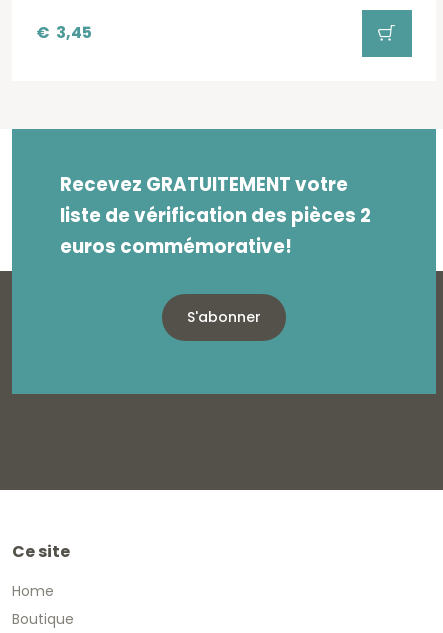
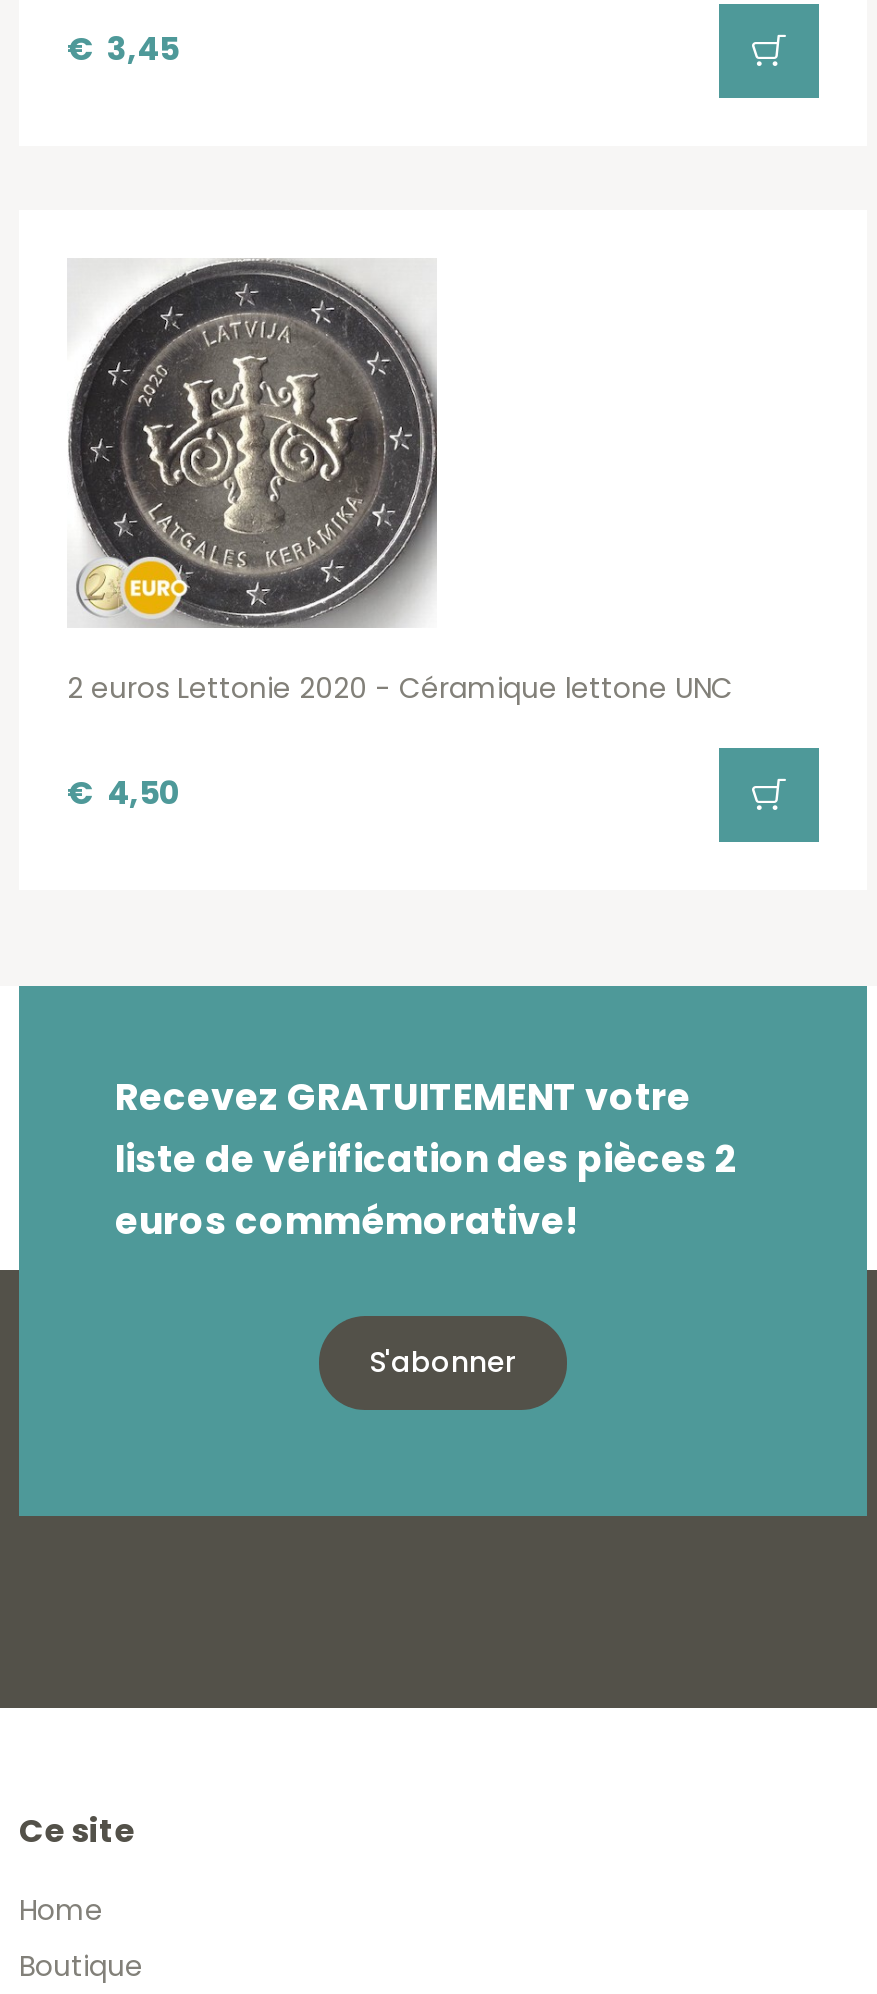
none -> [67,258,733,817] [image] | 2 euros Lettonie 2020 - Céramique lettone UNC | € 4,50

